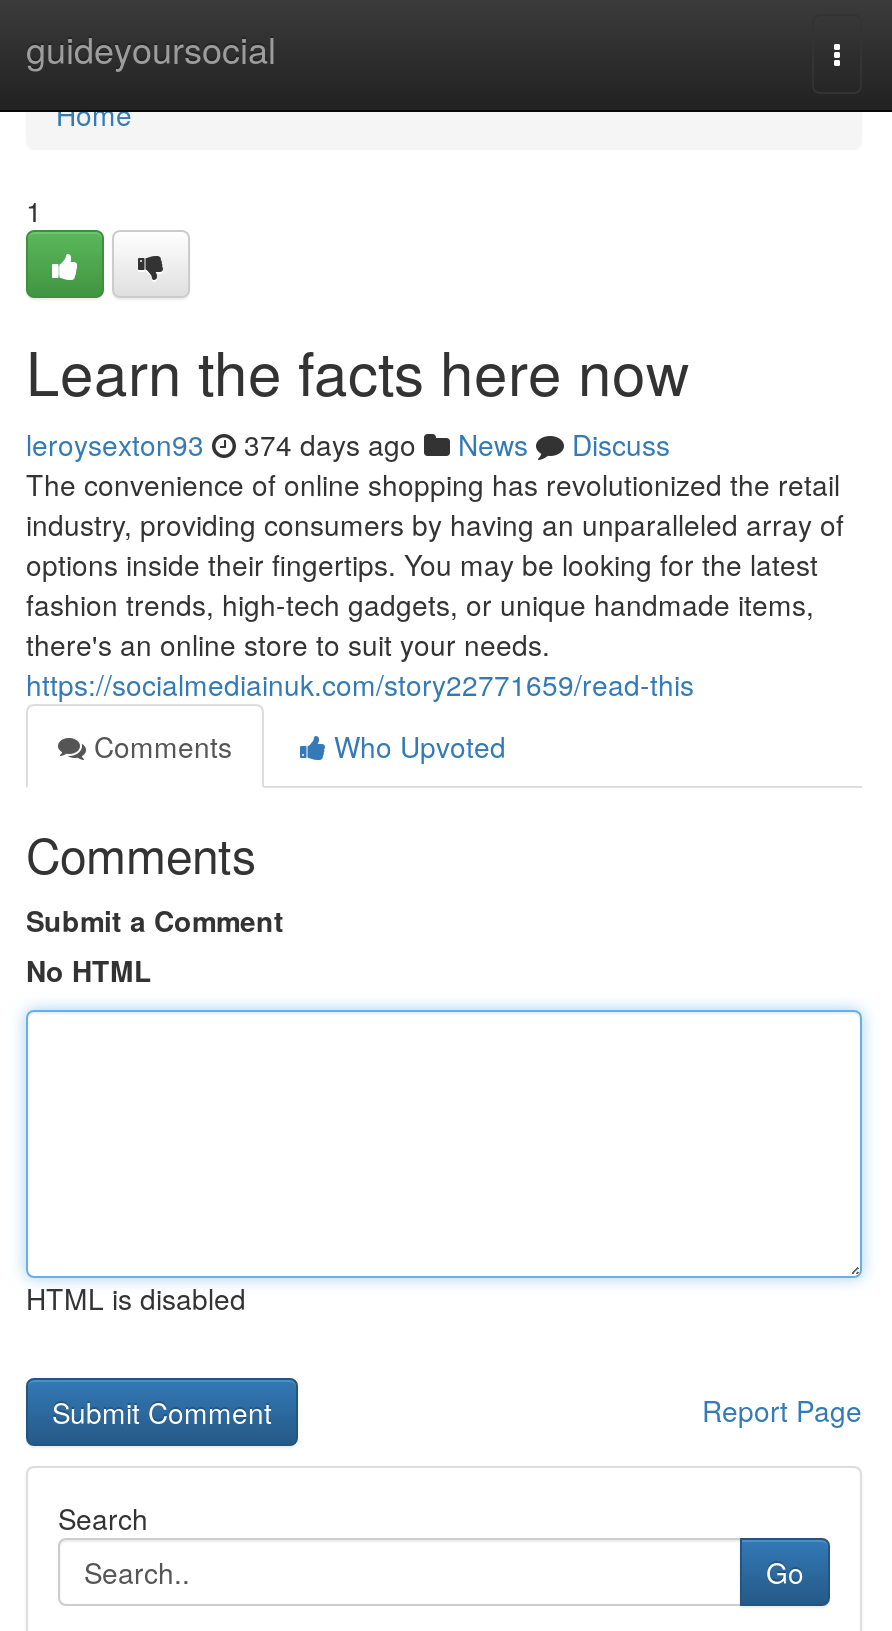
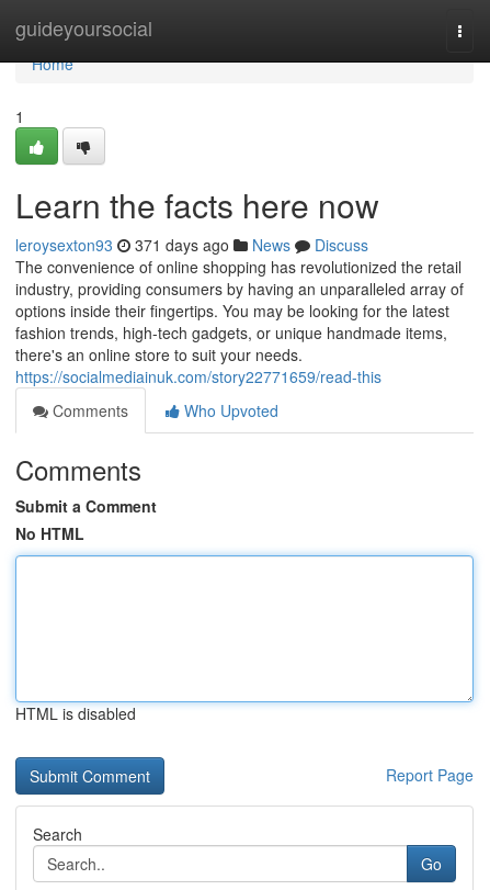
[26,424,670,464] leroysexton93 374 days ago News Discuss -> [15,234,368,256] leroysexton93 371 days ago News Discuss

